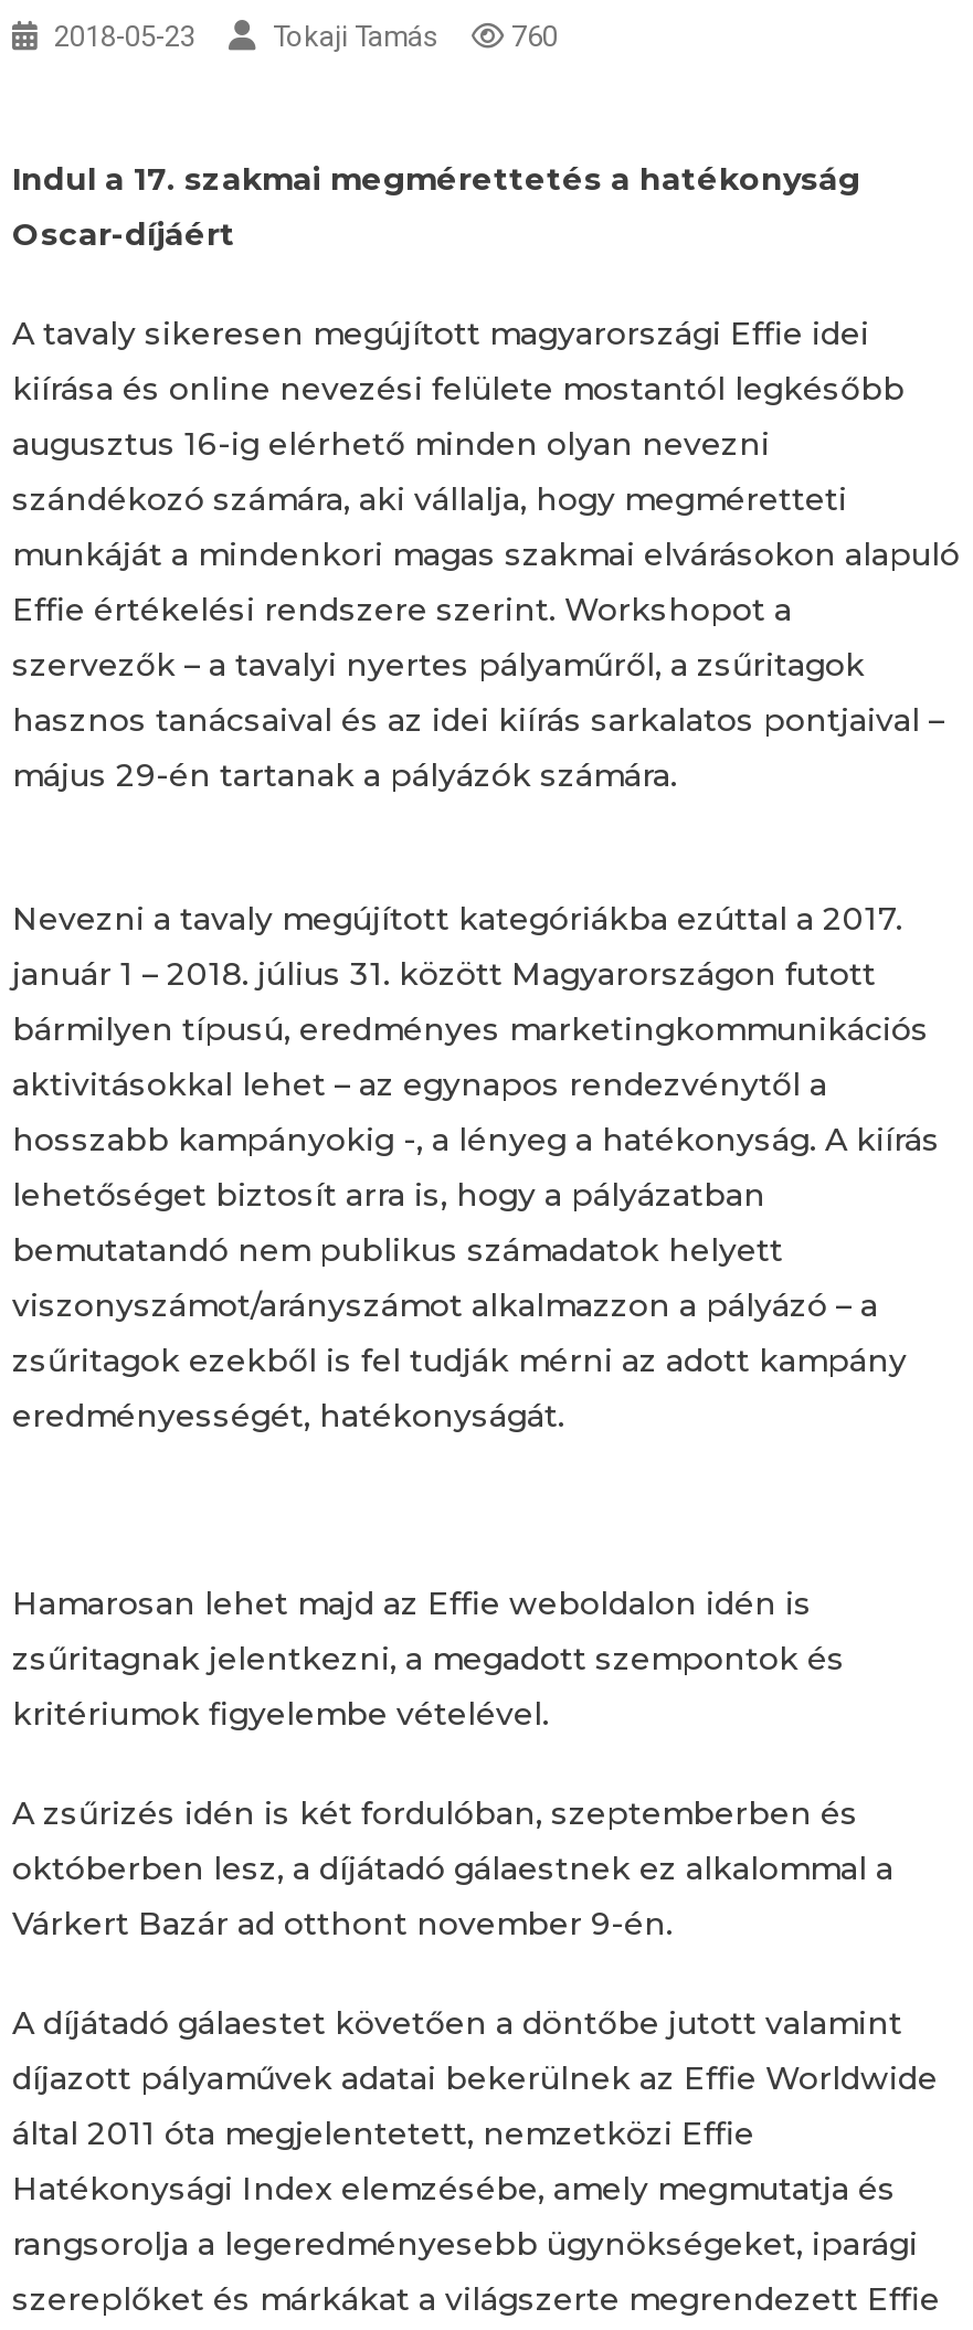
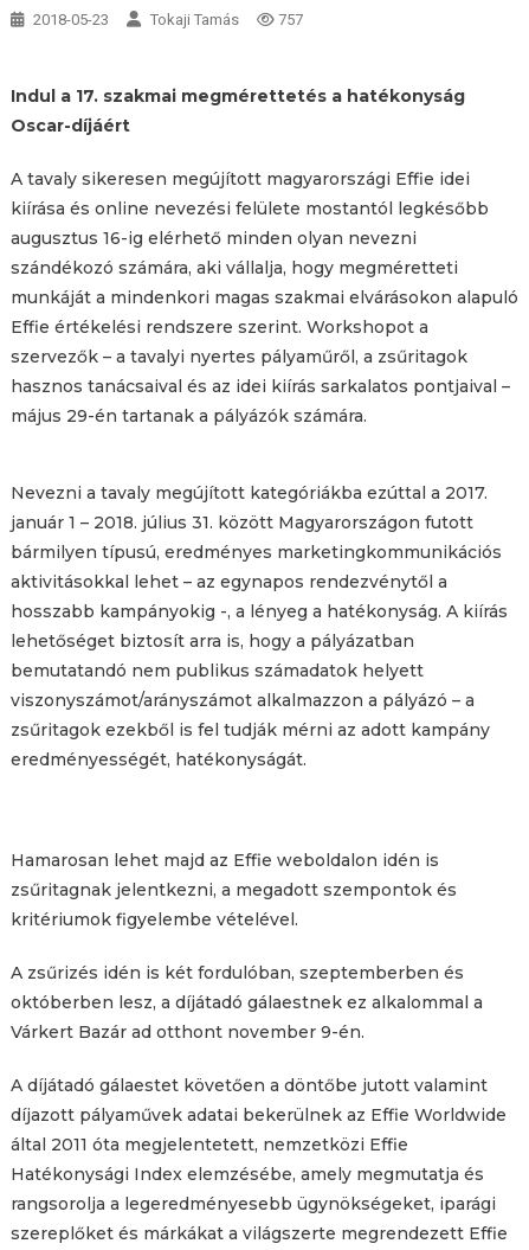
[511,20,558,53] 760 -> [278,11,303,28] 757

